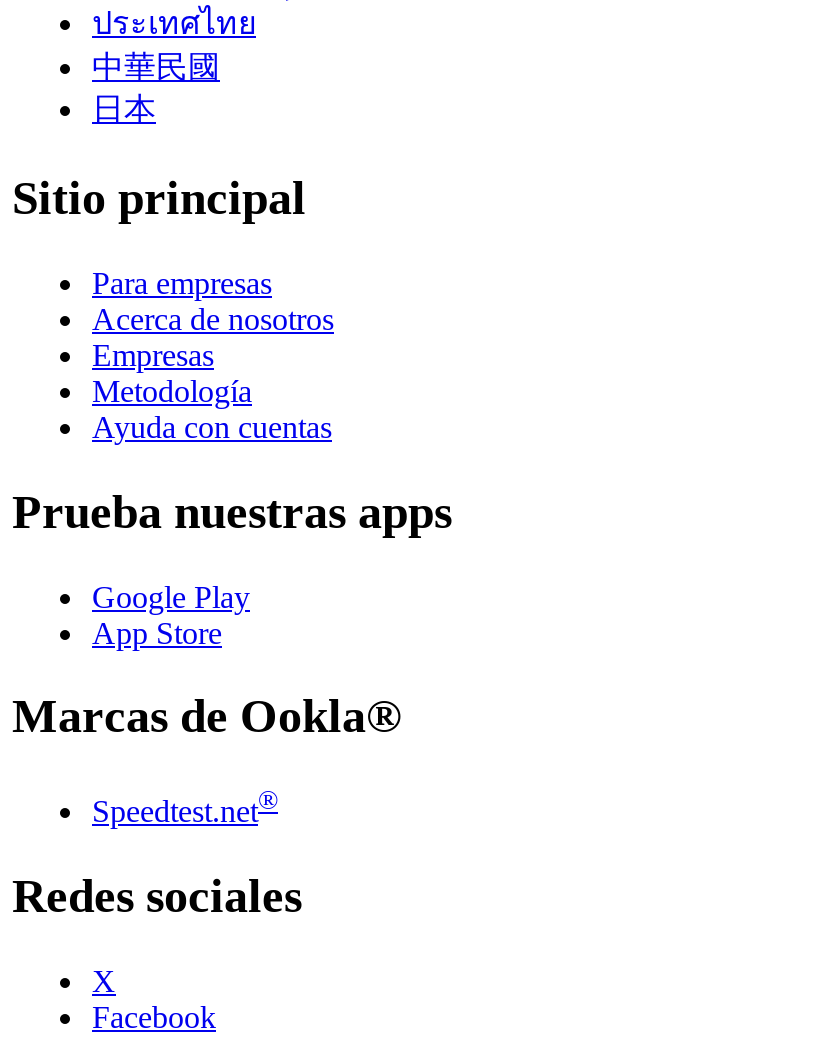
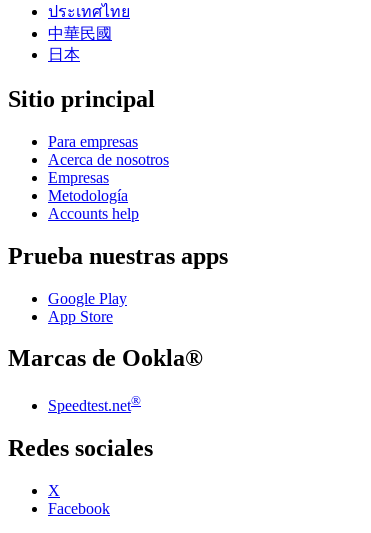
[92,410,332,444] Ayuda con cuentas -> [48,205,139,222] Accounts help

